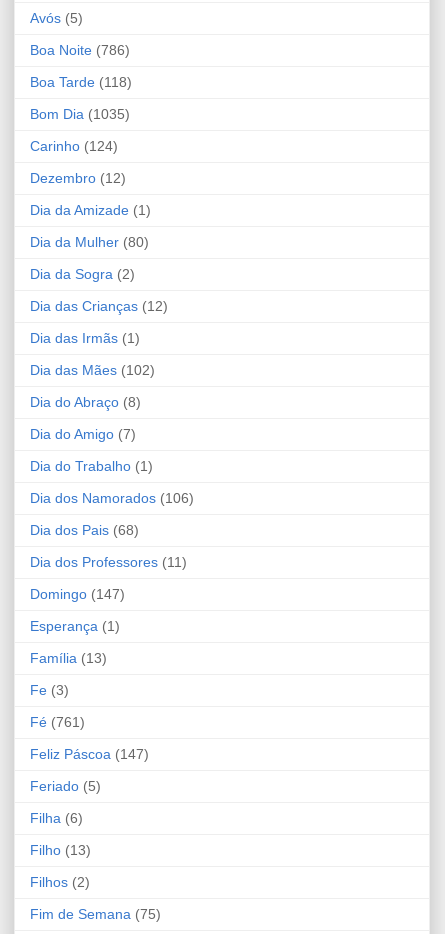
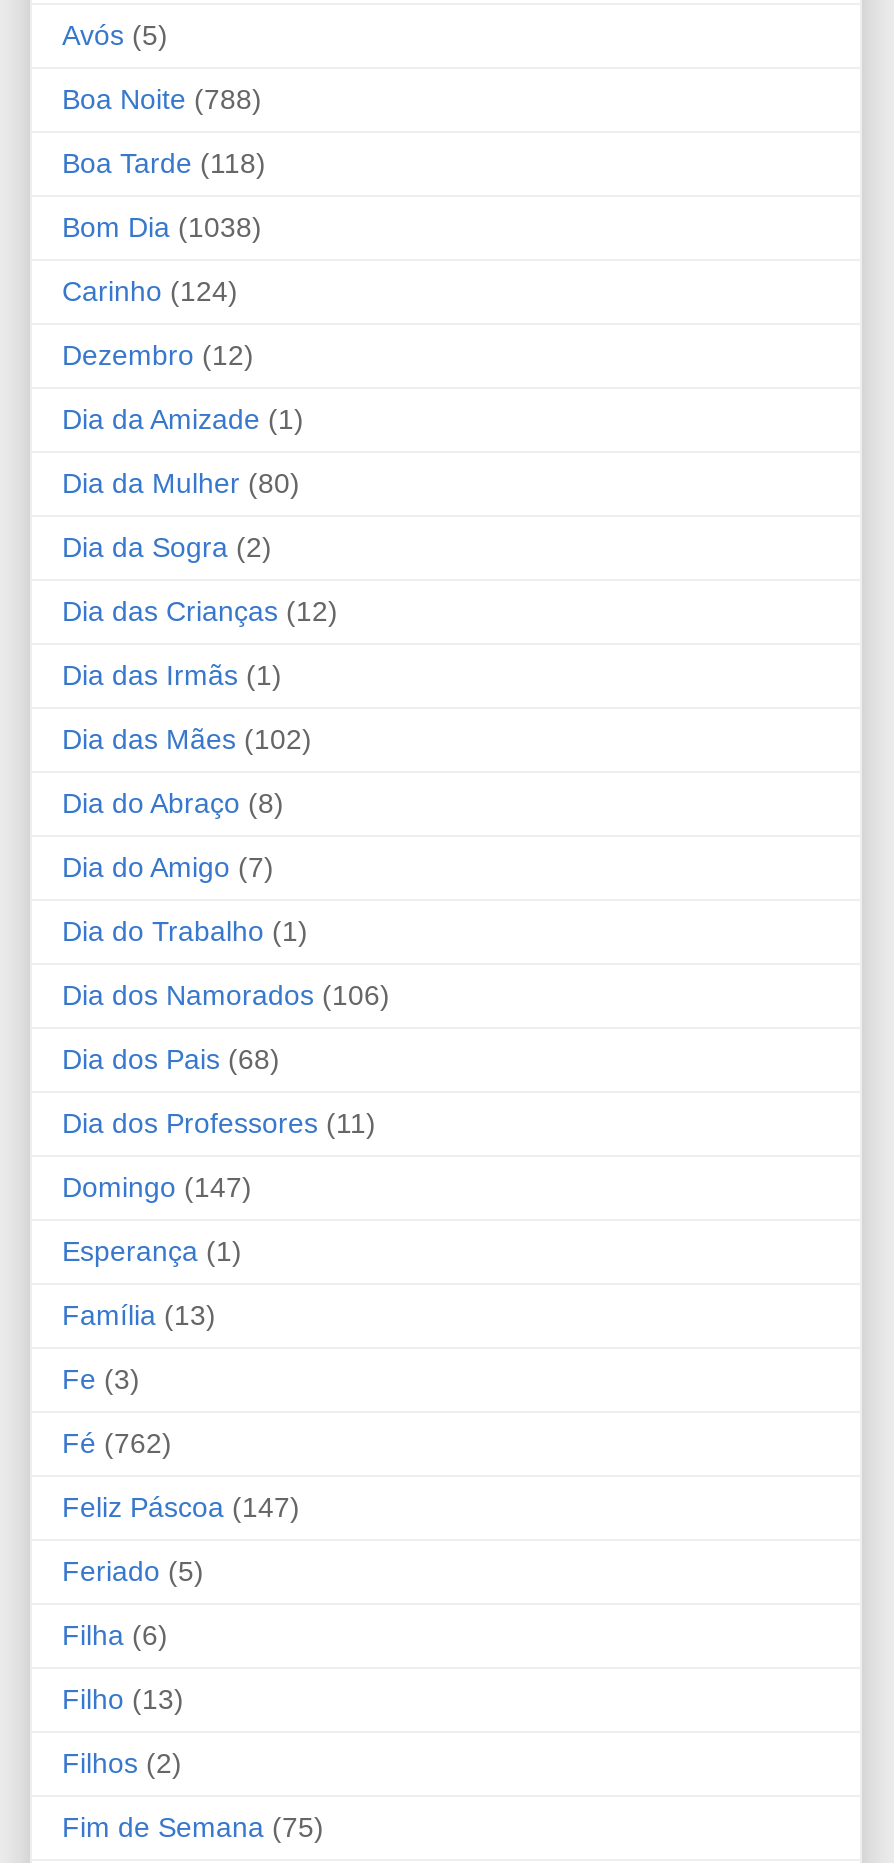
[30,42,130,58] Boa Noite (786) -> [62,83,262,115] Boa Noite (788)
[30,106,130,122] Bom Dia (1035) -> [62,211,262,243] Bom Dia (1038)
[30,714,85,730] Fé (761) -> [62,1427,172,1459] Fé (762)

